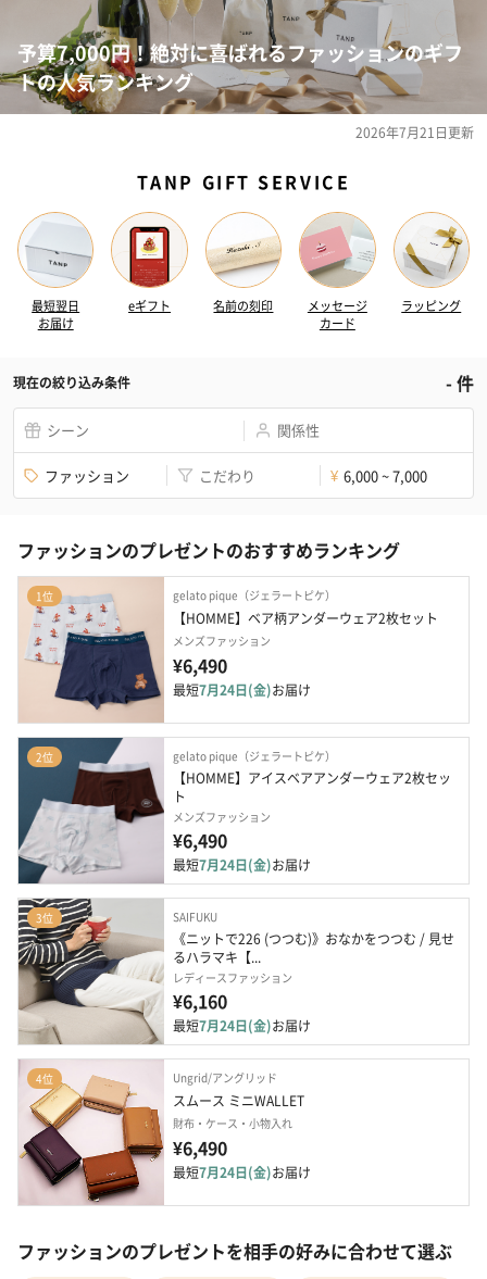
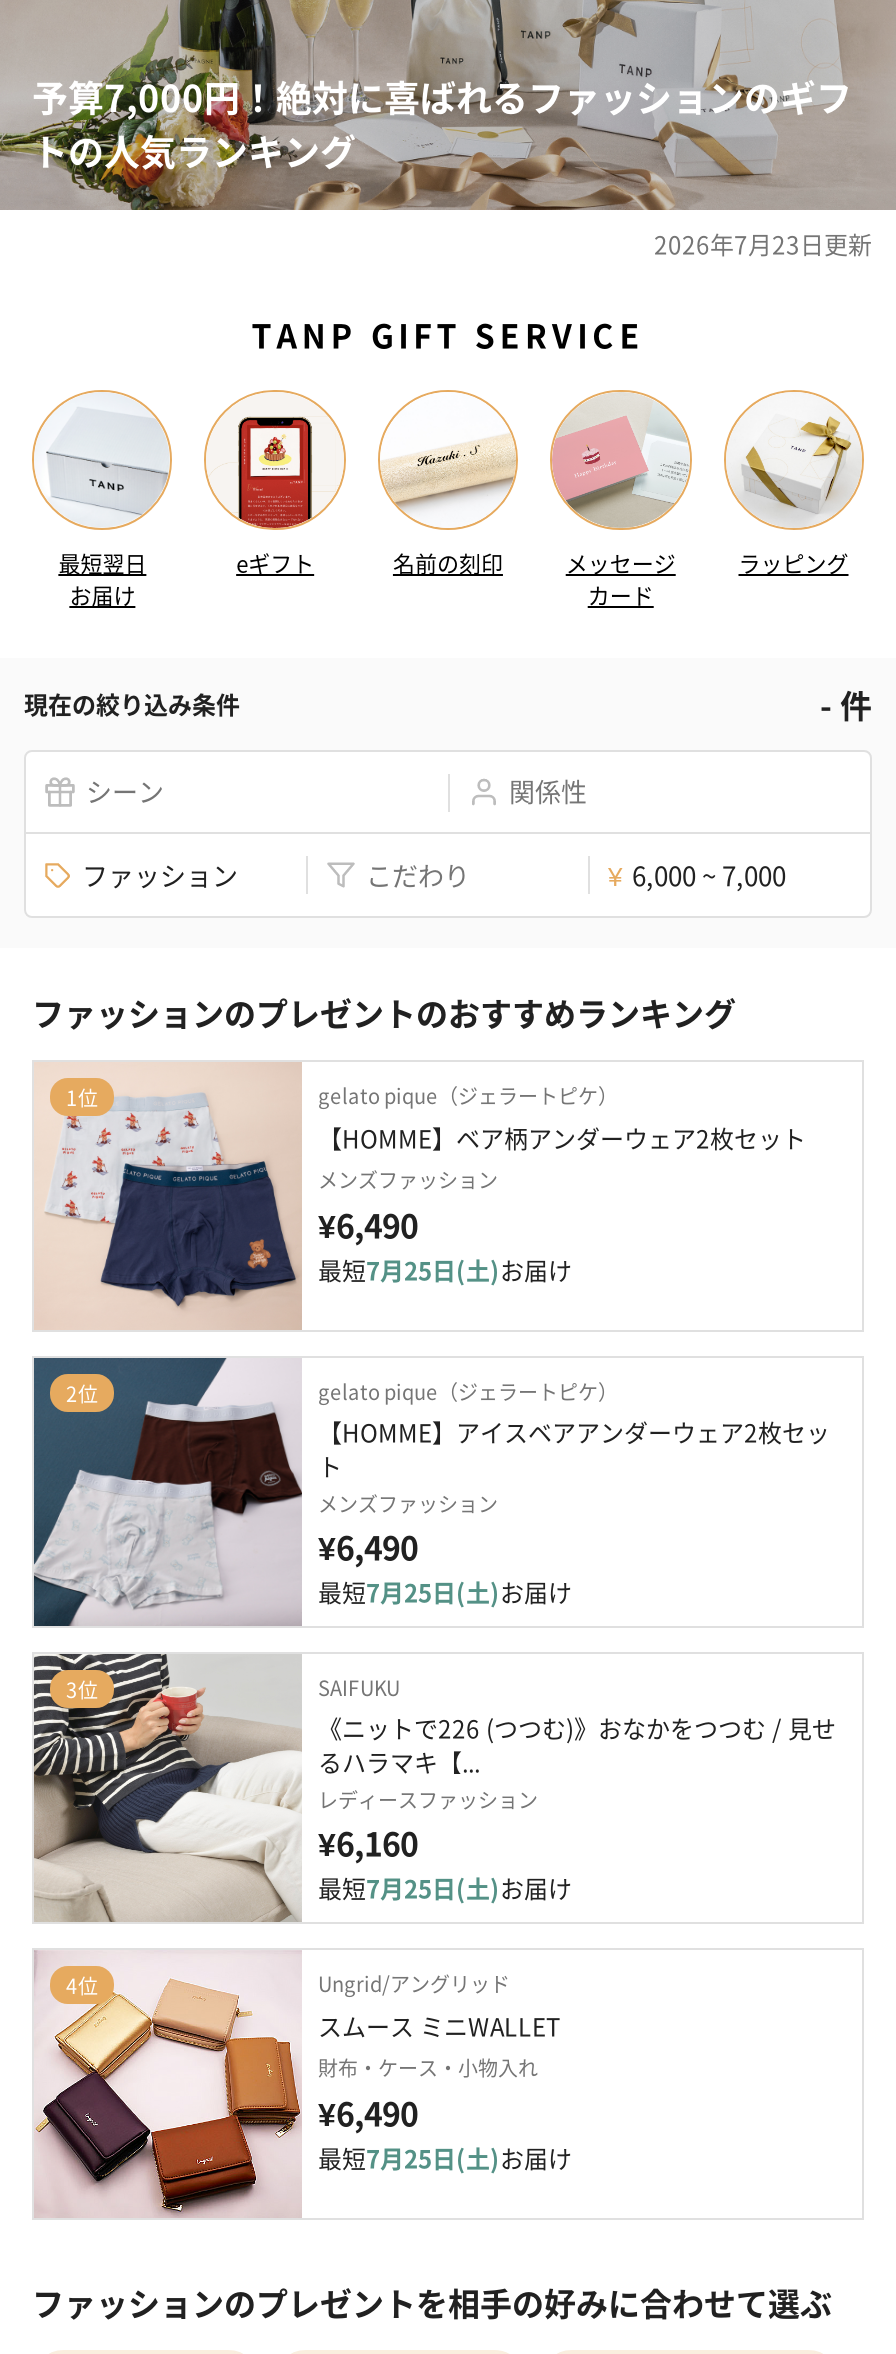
[355,123,474,141] 2026年7月21日更新 -> [654,226,872,260] 2026年7月23日更新
[173,681,311,699] 最短7月24日(金)お届け -> [318,1253,572,1287] 最短7月25日(土)お届け
[173,856,311,874] 最短7月24日(金)お届け -> [318,1575,572,1609] 最短7月25日(土)お届け
[173,1017,311,1035] 最短7月24日(金)お届け -> [318,1871,572,1905] 最短7月25日(土)お届け
[173,1163,311,1182] 最短7月24日(金)お届け -> [318,2141,572,2175] 最短7月25日(土)お届け

